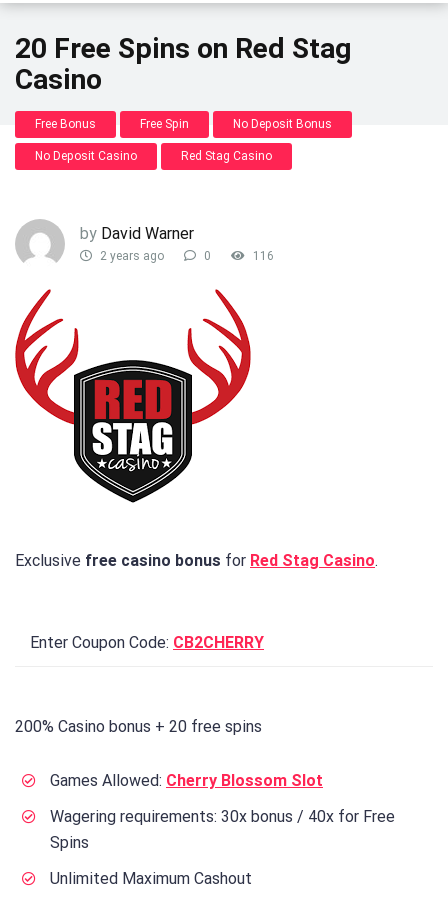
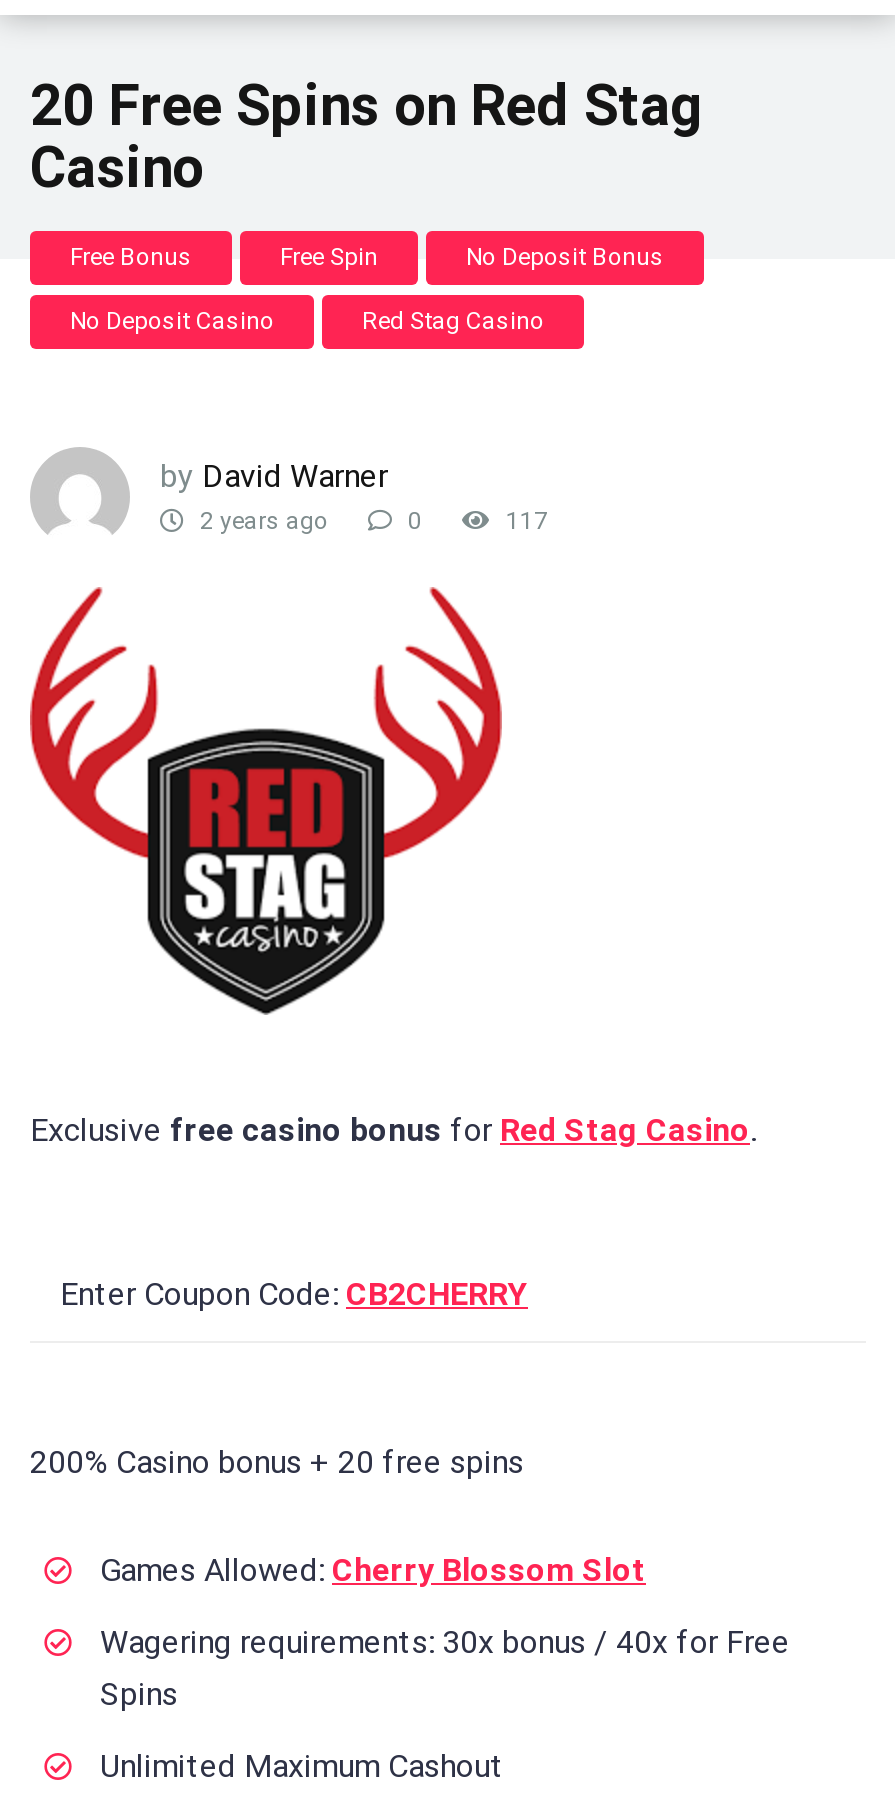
[250,249,274,263] 116 -> [500,507,548,535] 117

